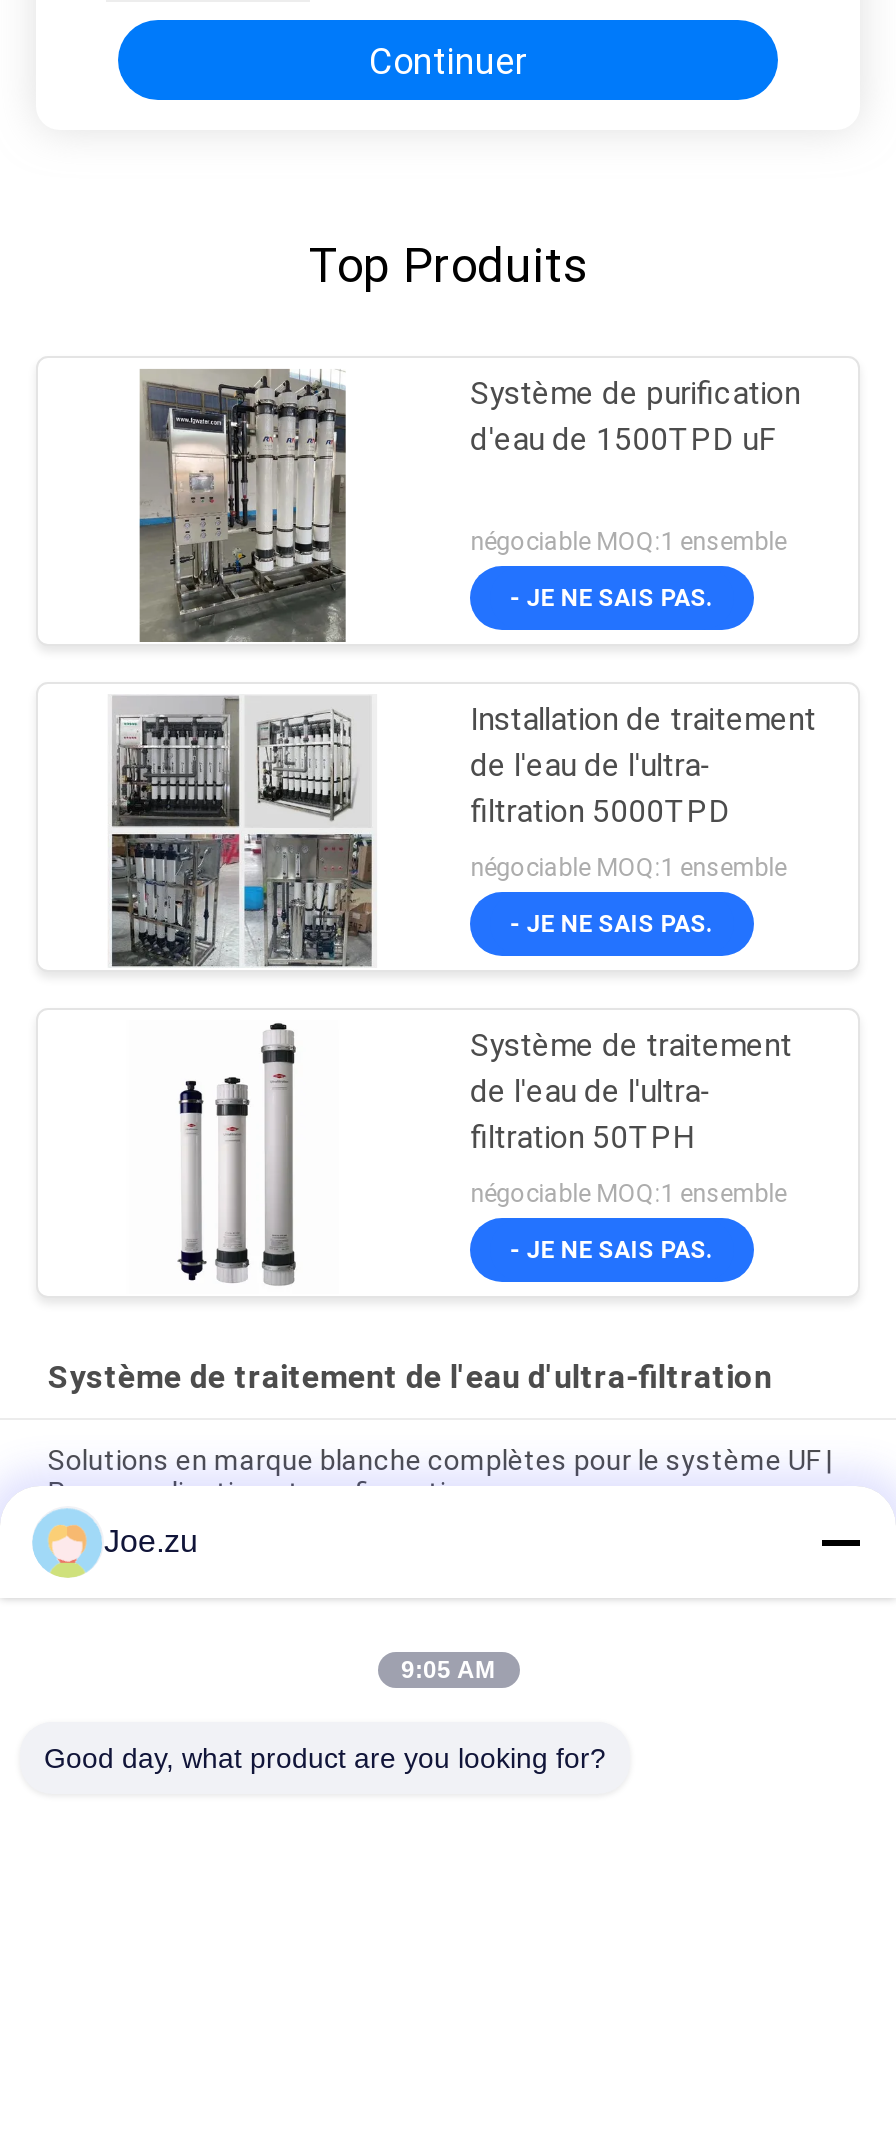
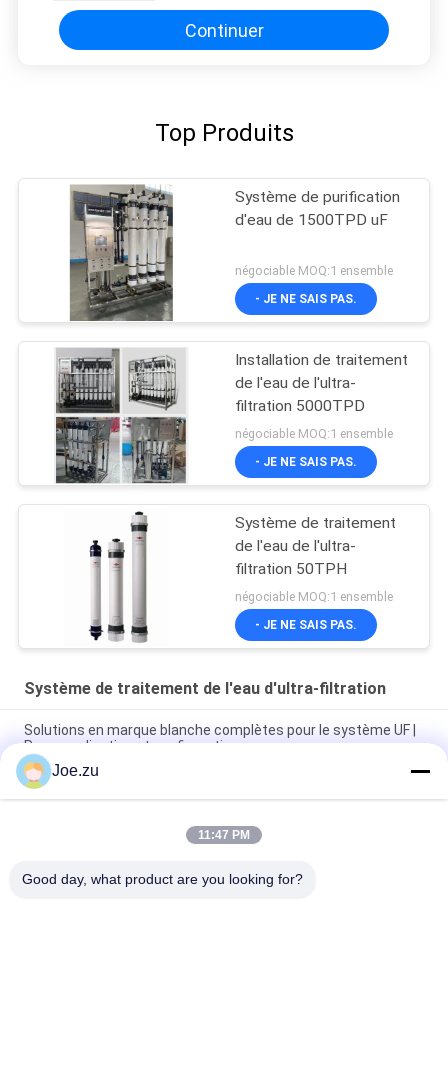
[401,1656,495,1684] 9:05 AM -> [198,828,250,842] 11:47 PM

